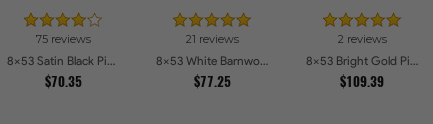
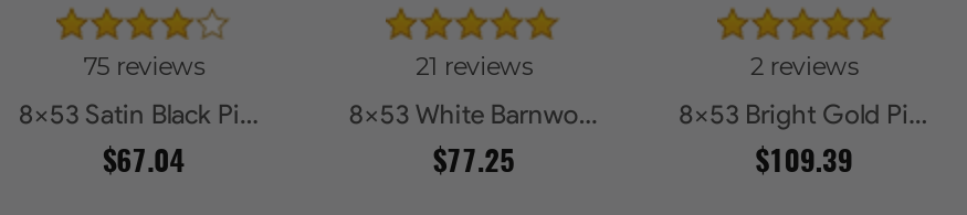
[45,73,82,90] $70.35 -> [103,141,185,179] $67.04

